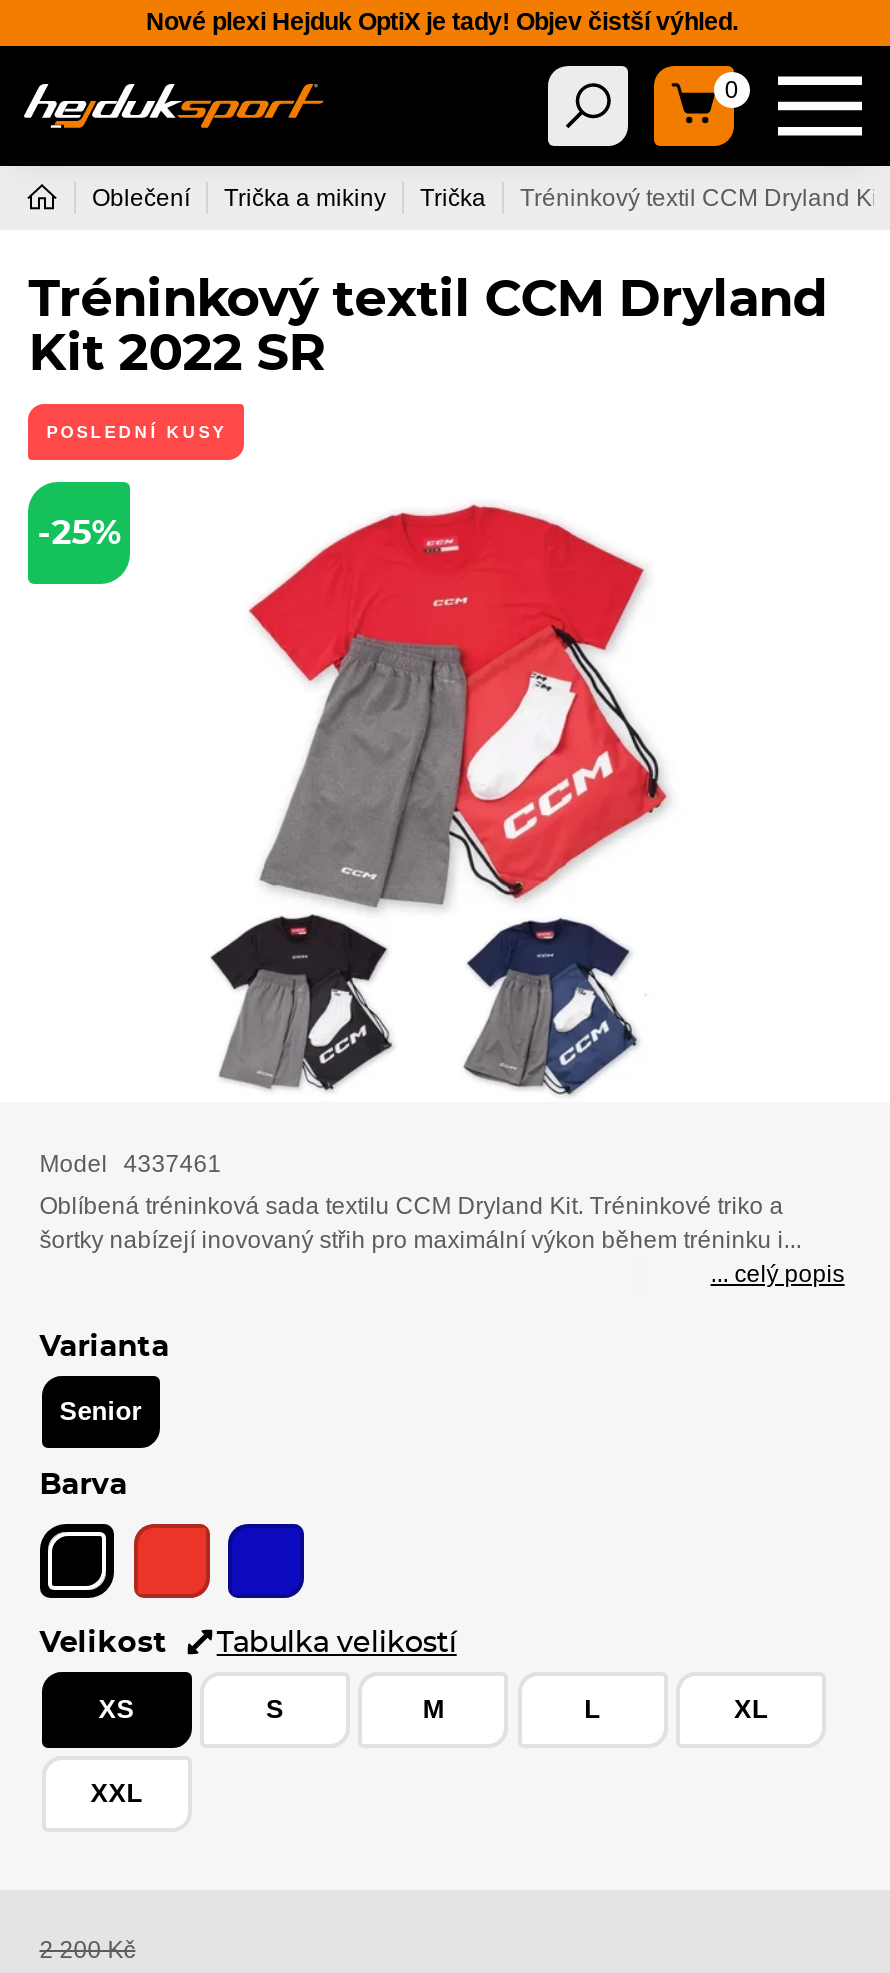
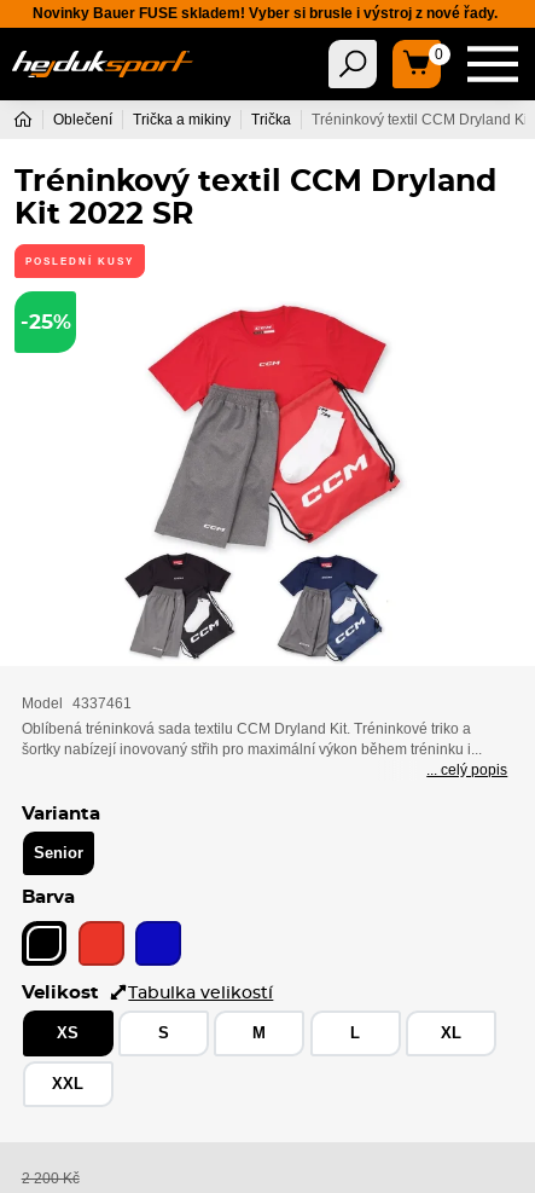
[146,9,738,37] Nové plexi Hejduk OptiX je tady! Objev čistší výhled. -> [32,5,497,22] Novinky Bauer FUSE skladem! Vyber si brusle i výstroj z nové řady.

